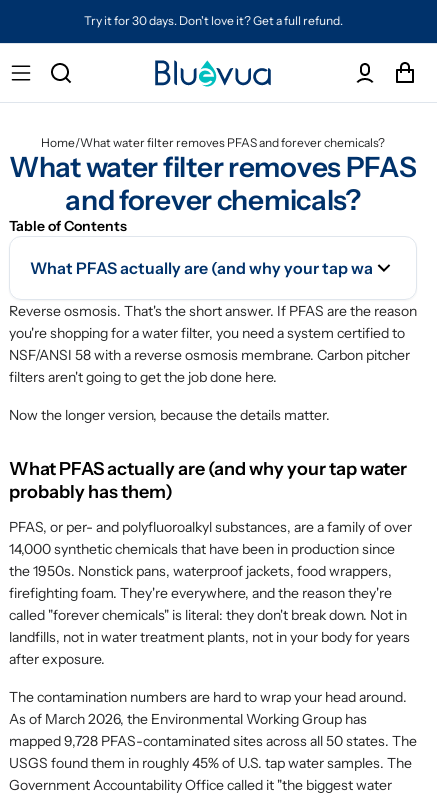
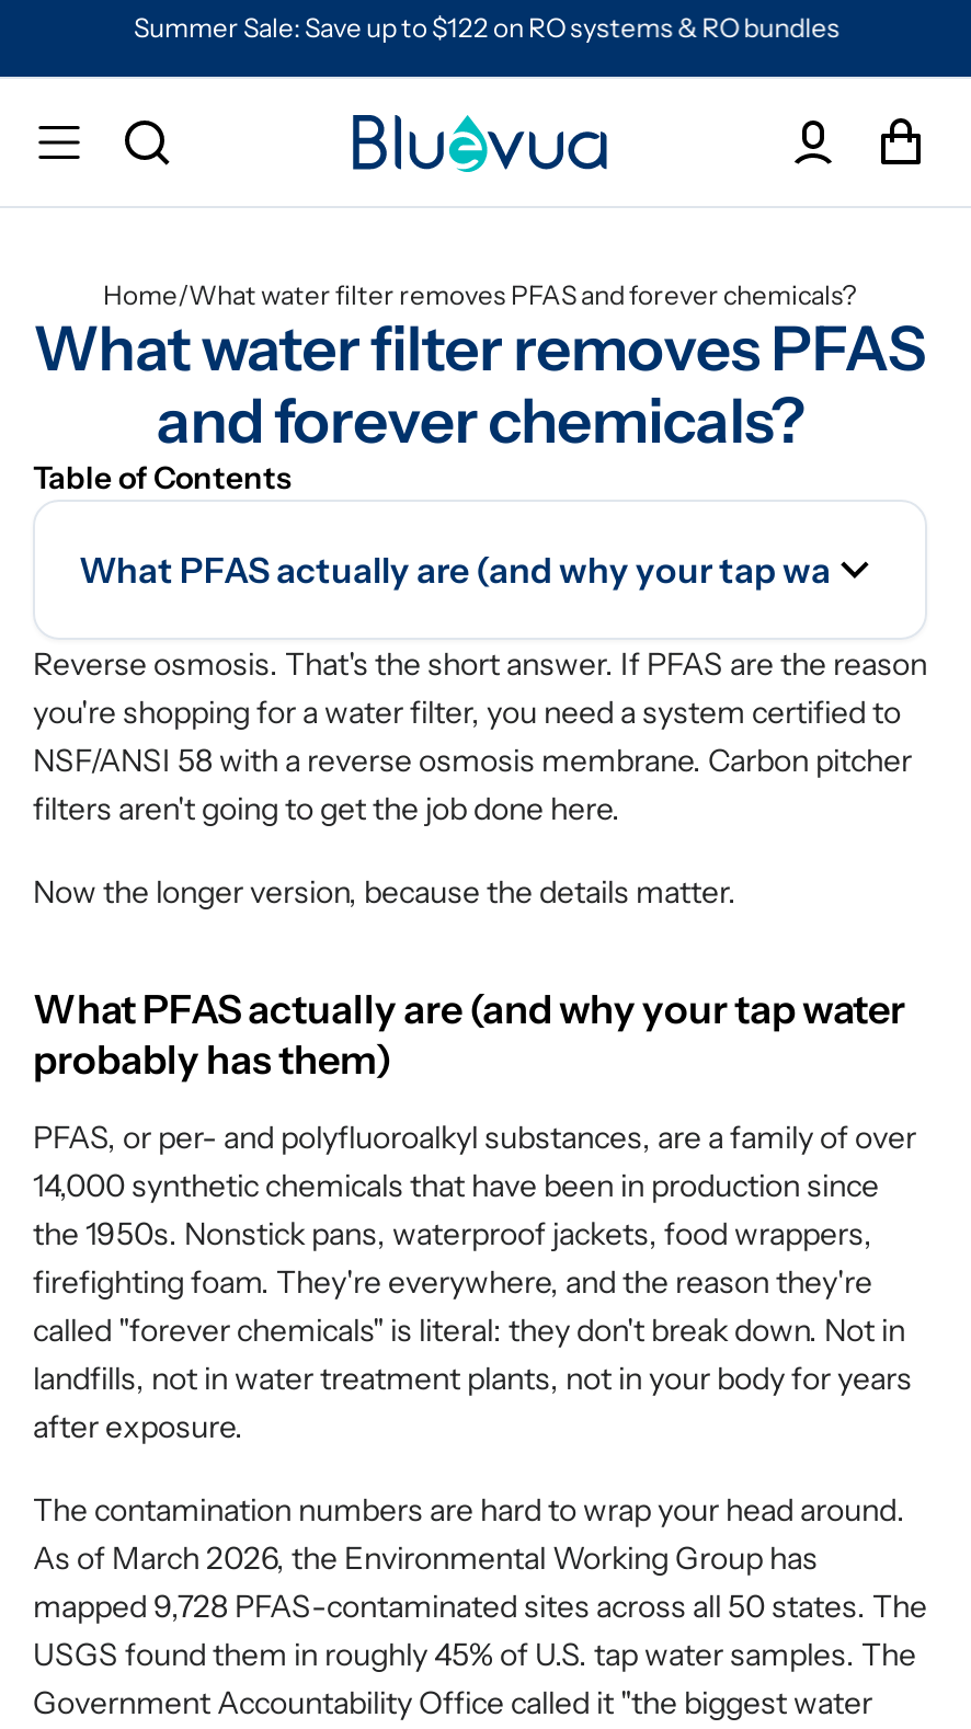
[83,13,342,28] Try it for 30 days. Don't love it? Get a full refund. -> [127,11,833,44] Summer Sale: Save up to $122 on RO systems & RO bundles

